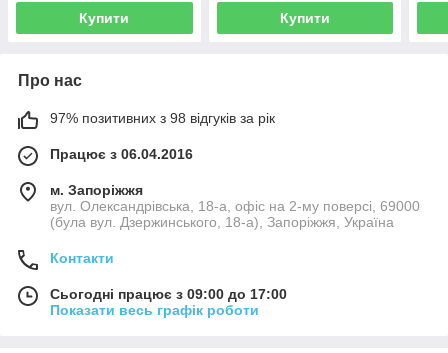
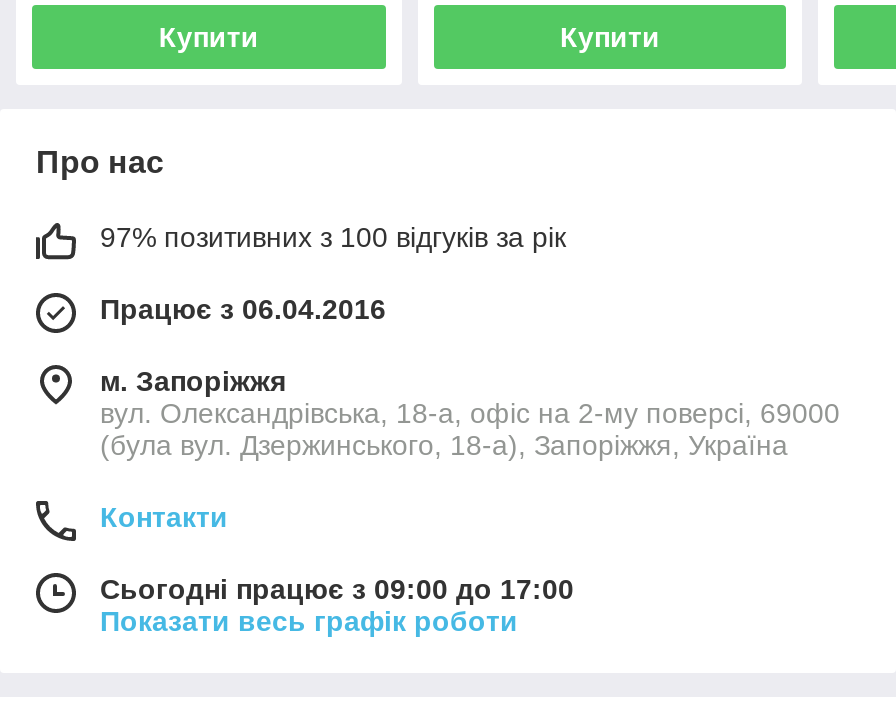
[50,110,275,126] 97% позитивних з 98 відгуків за рік -> [100,222,566,254] 97% позитивних з 100 відгуків за рік

